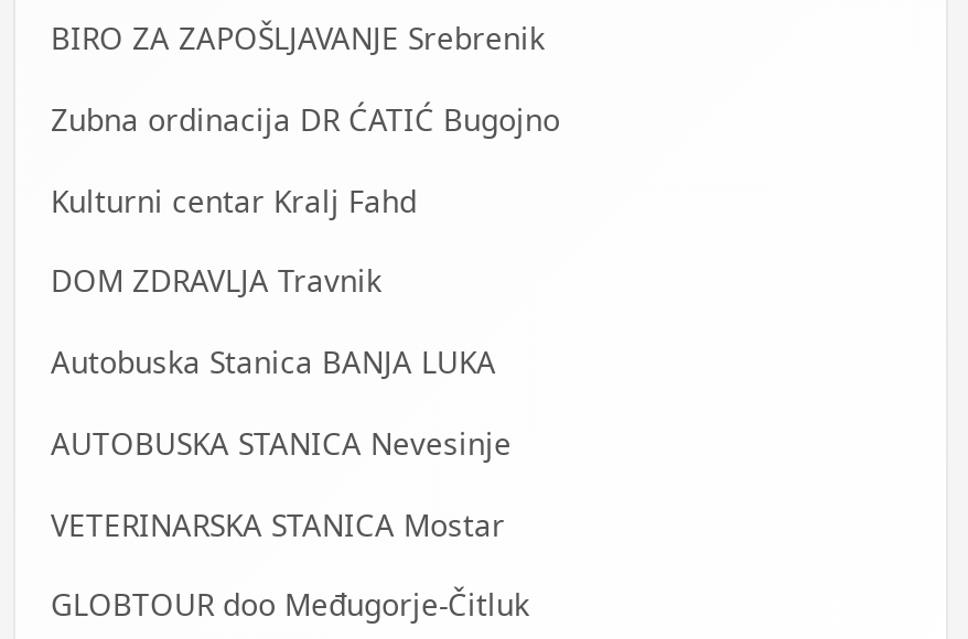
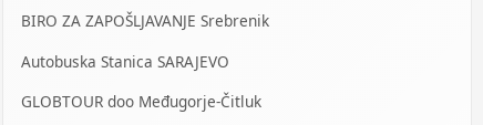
[51,97,560,544] Zubna ordinacija DR ĆATIĆ Bugojno | Kulturni centar Kralj Fahd | DOM ZDRAVLJA Travnik | Autobuska Stanica BANJA LUKA | AUTOBUSKA STANICA Nevesinje | VETERINARSKA STANICA Mostar -> [21,50,229,71] Autobuska Stanica SARAJEVO

